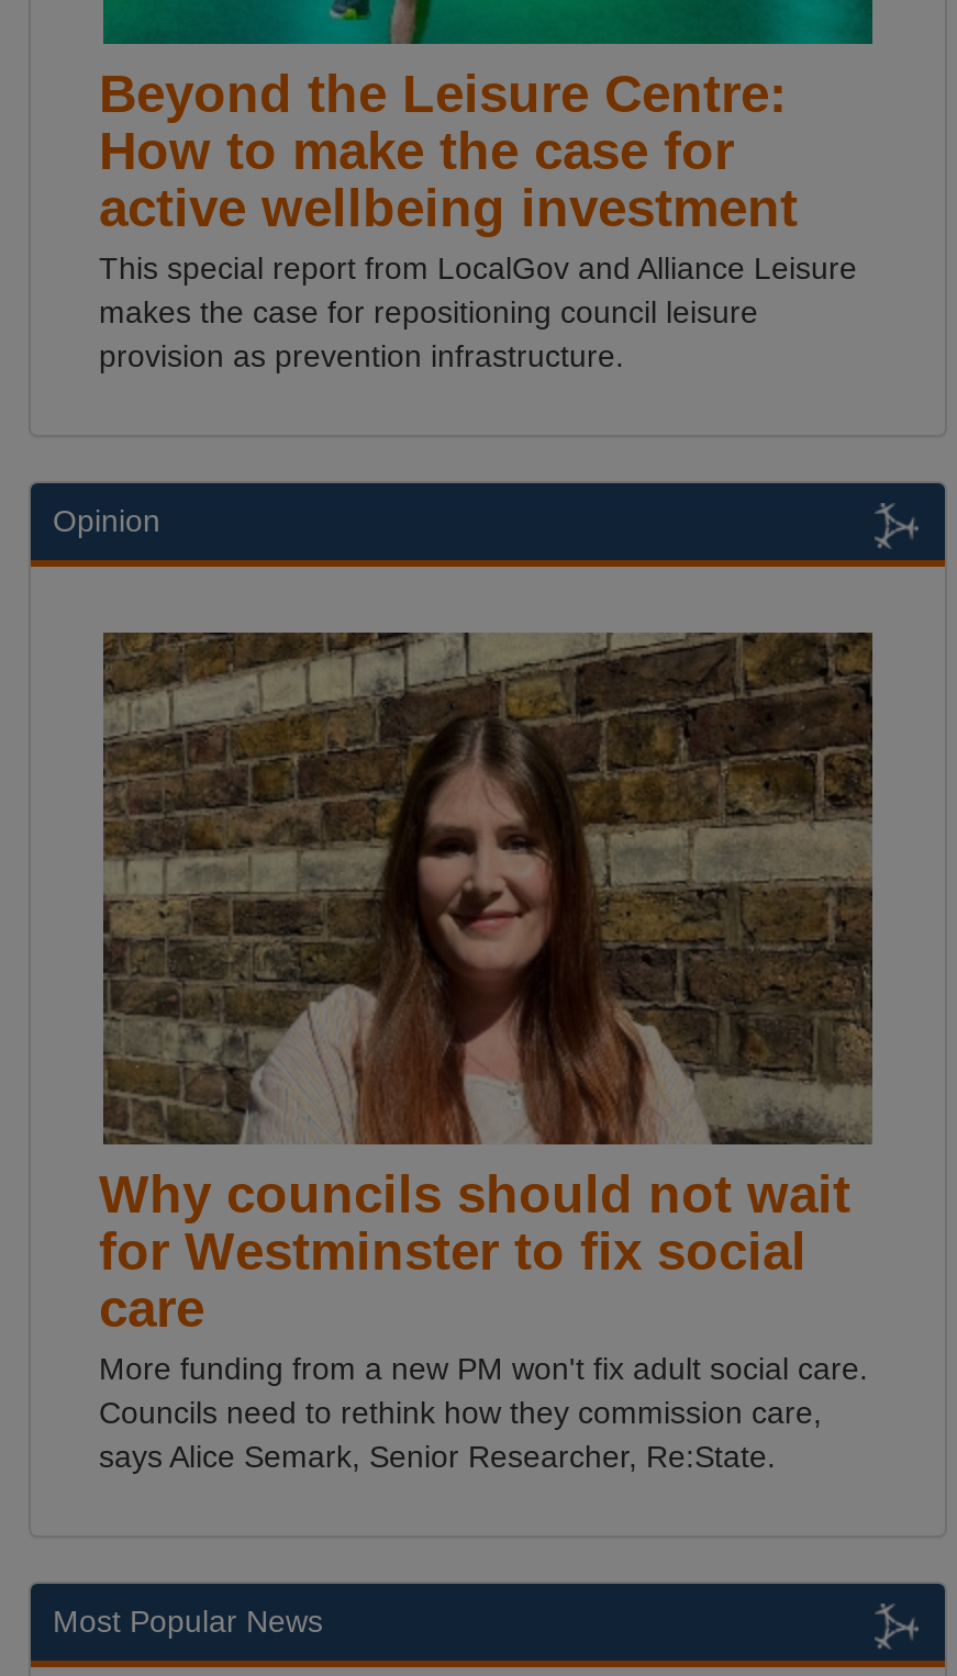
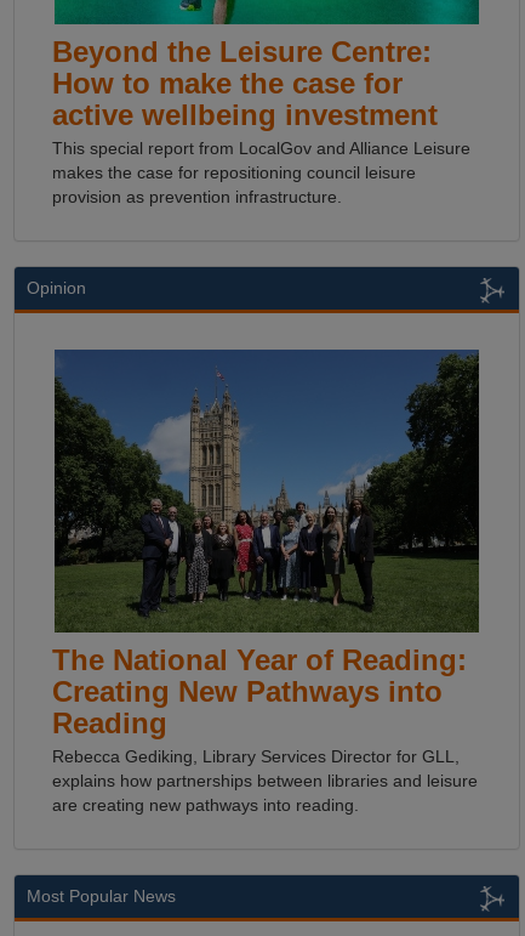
[99,630,875,1474] [image] | Why councils should not wait | for Westminster to fix social | care | More funding from a new PM won't fix adult social care. | Councils need to rethink how they commission care, | says Alice Semark, Senior Researcher, Re:State. -> [52,348,480,815] [image] | The National Year of Reading: | Creating New Pathways into | Reading | Rebecca Gediking, Library Services Director for GLL, | explains how partnerships between libraries and leisure | are creating new pathways into reading.

